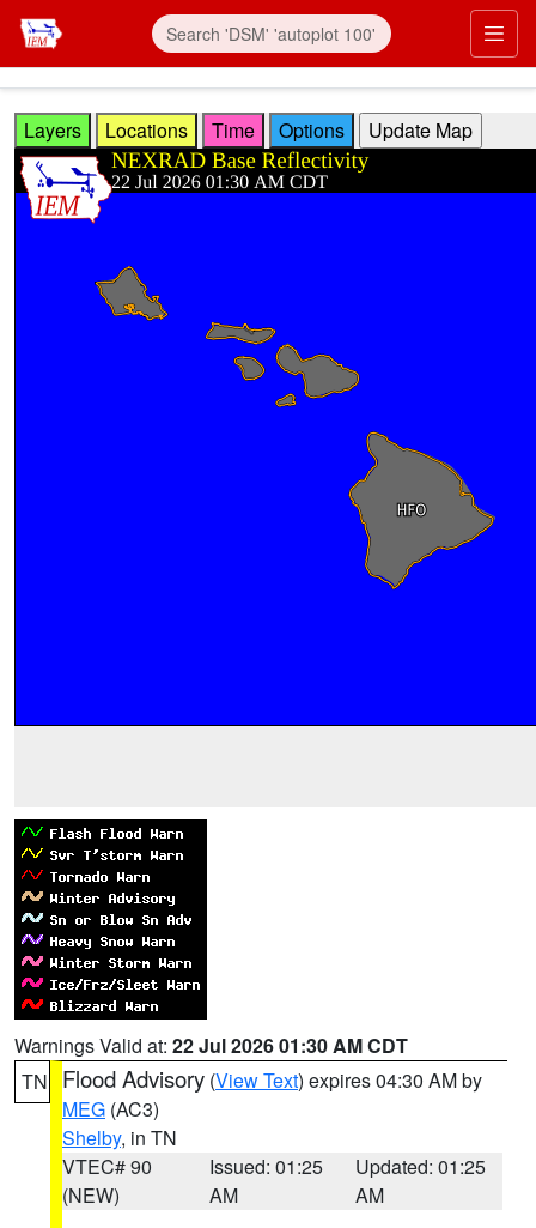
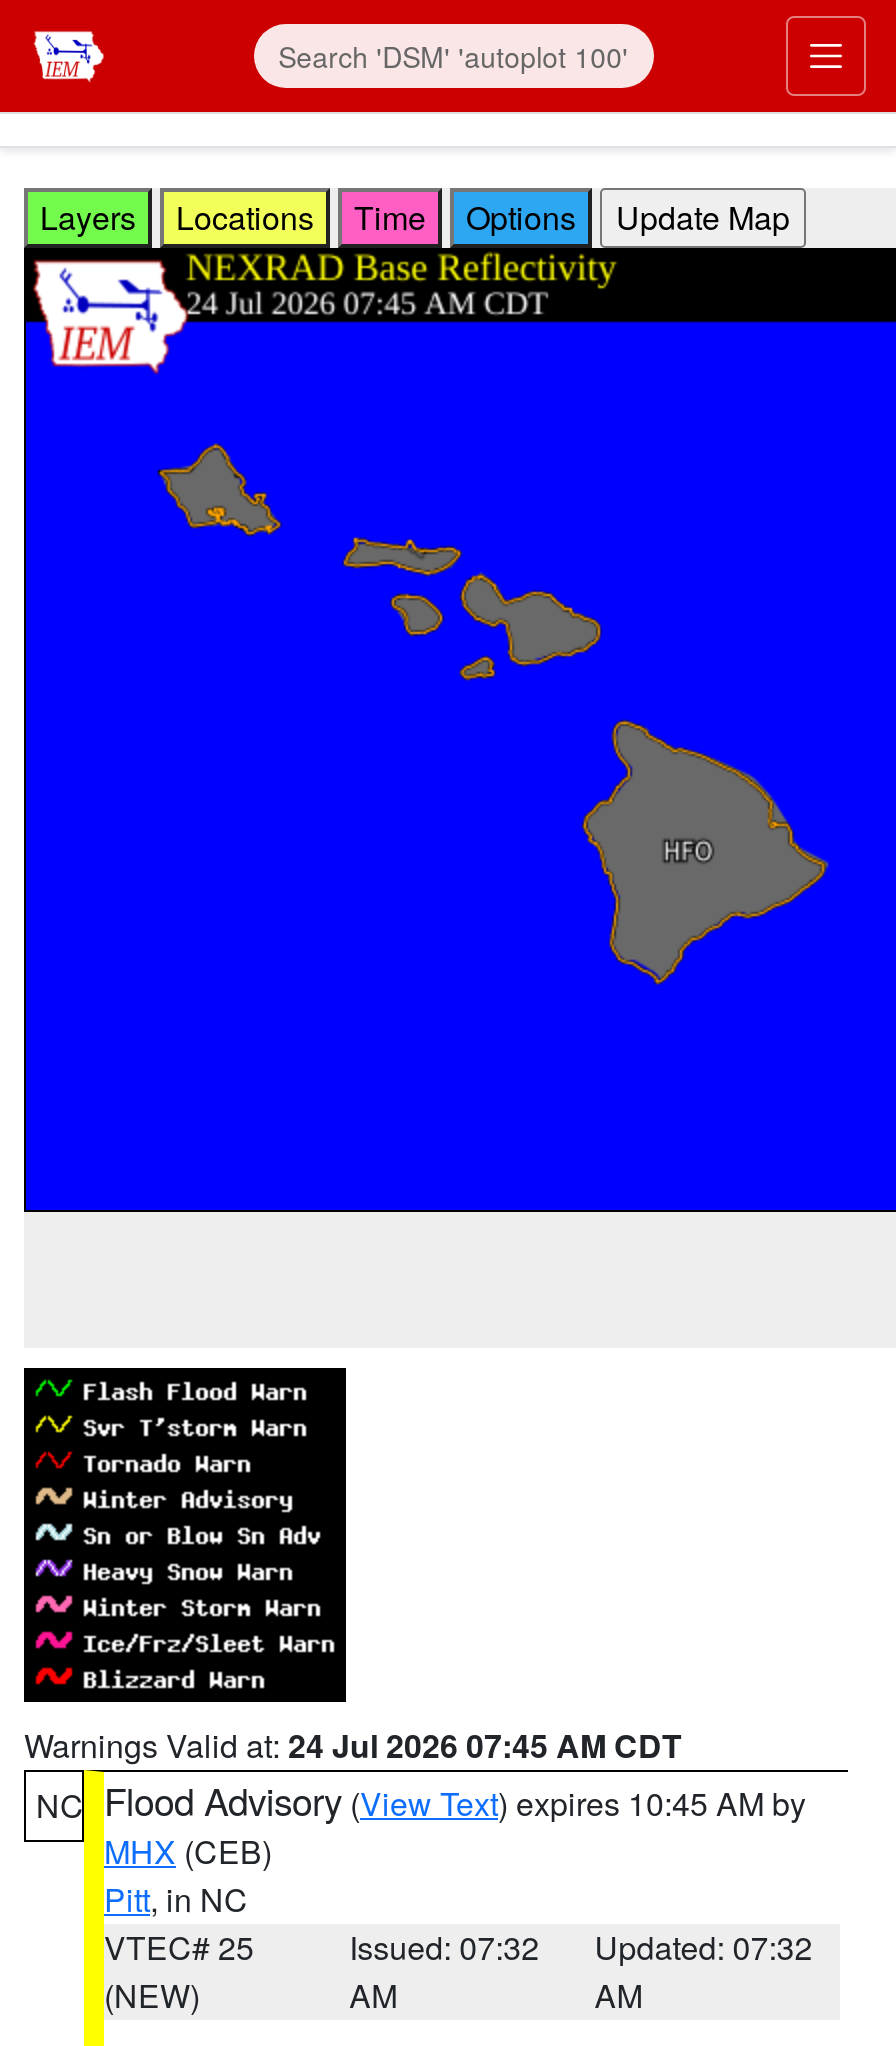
[14,1032,482,1180] Warnings Valid at: 22 Jul 2026 01:30 AM CDT | TN Flood Advisory (View Text) expires 04:30 AM by | MEG (AC3) | Shelby, in TN | VTEC# 90 -> [24,1722,806,1970] Warnings Valid at: 24 Jul 2026 07:45 AM CDT | NC Flood Advisory (View Text) expires 10:45 AM by | MHX (CEB) | Pitt, in NC | VTEC# 25
[209,1153,323,1180] Issued: 01:25 -> [349,1924,539,1970] Issued: 07:32
[356,1153,486,1180] Updated: 01:25 -> [594,1924,812,1970] Updated: 07:32

